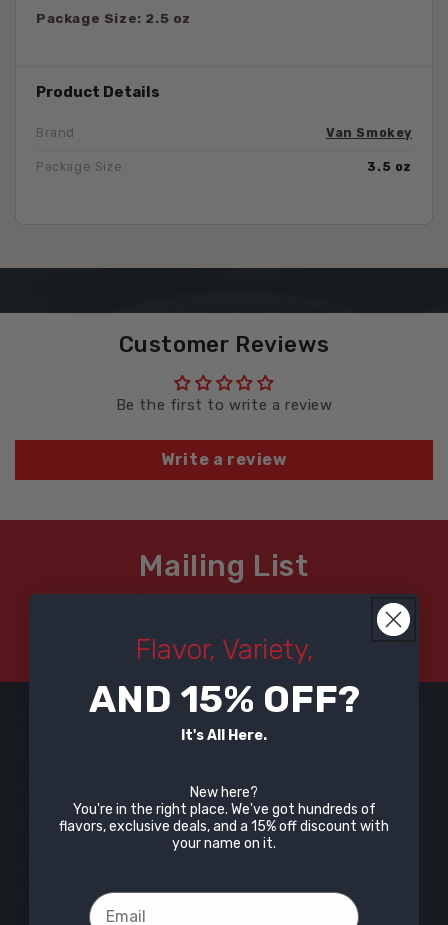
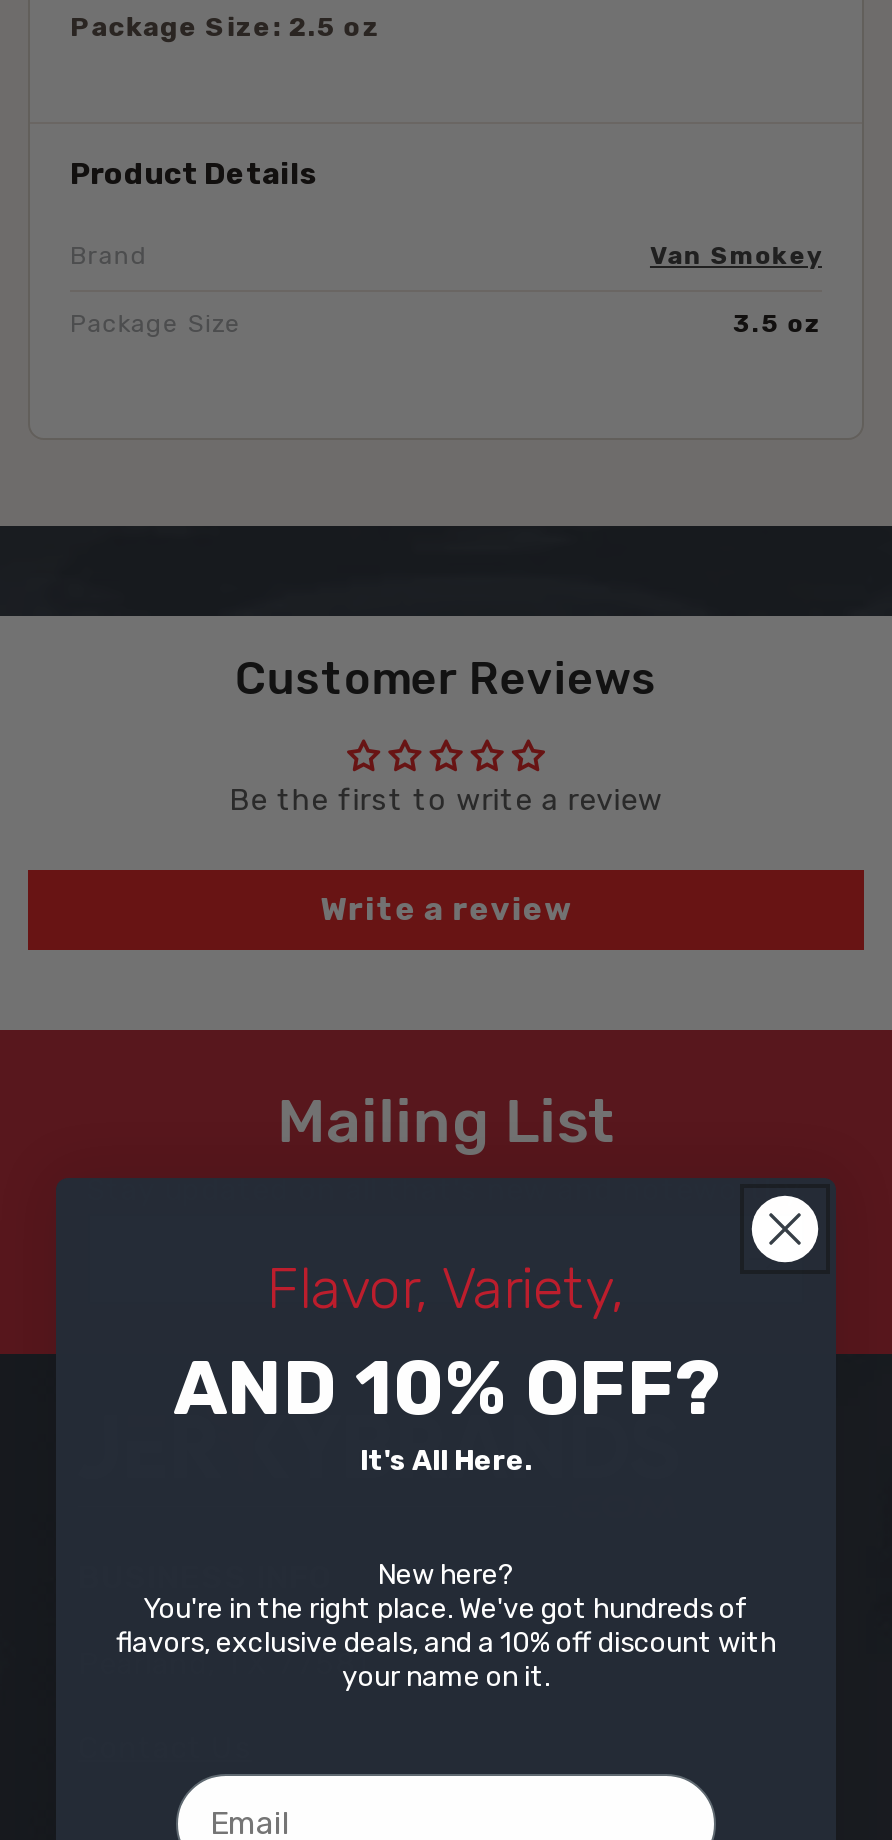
[88,675,359,721] AND 15% OFF? -> [173,1341,719,1433] AND 10% OFF?
[59,817,389,834] flavors, exclusive deals, and a 15% off discount with -> [116,1625,776,1659] flavors, exclusive deals, and a 10% off discount with

